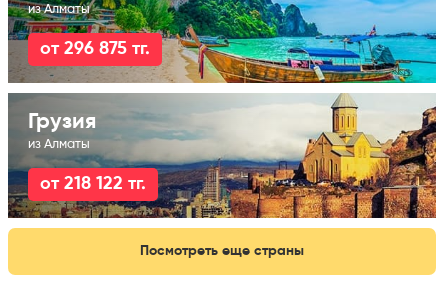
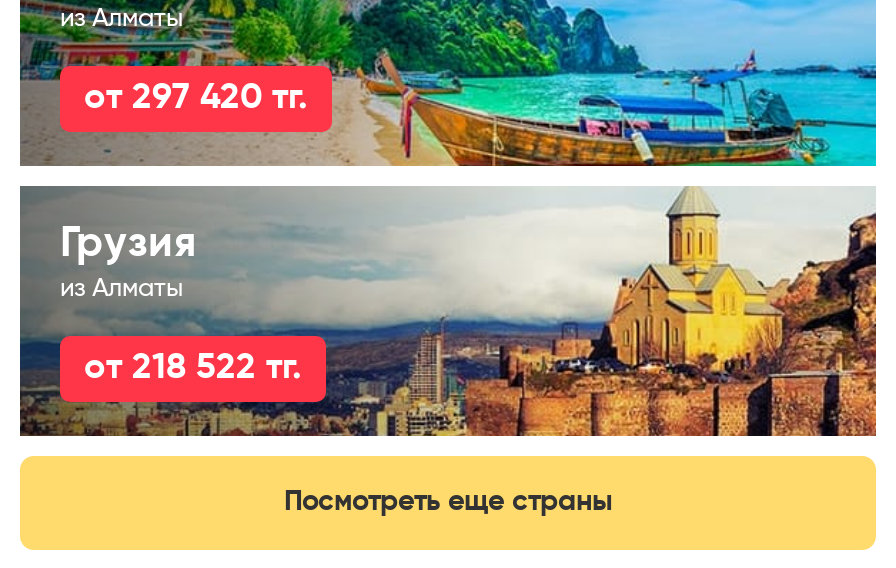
[40,40,150,58] от 296 875 тг. -> [84,80,308,116] от 297 420 тг.
[40,175,146,193] от 218 122 тг. -> [84,350,302,386] от 218 522 тг.

